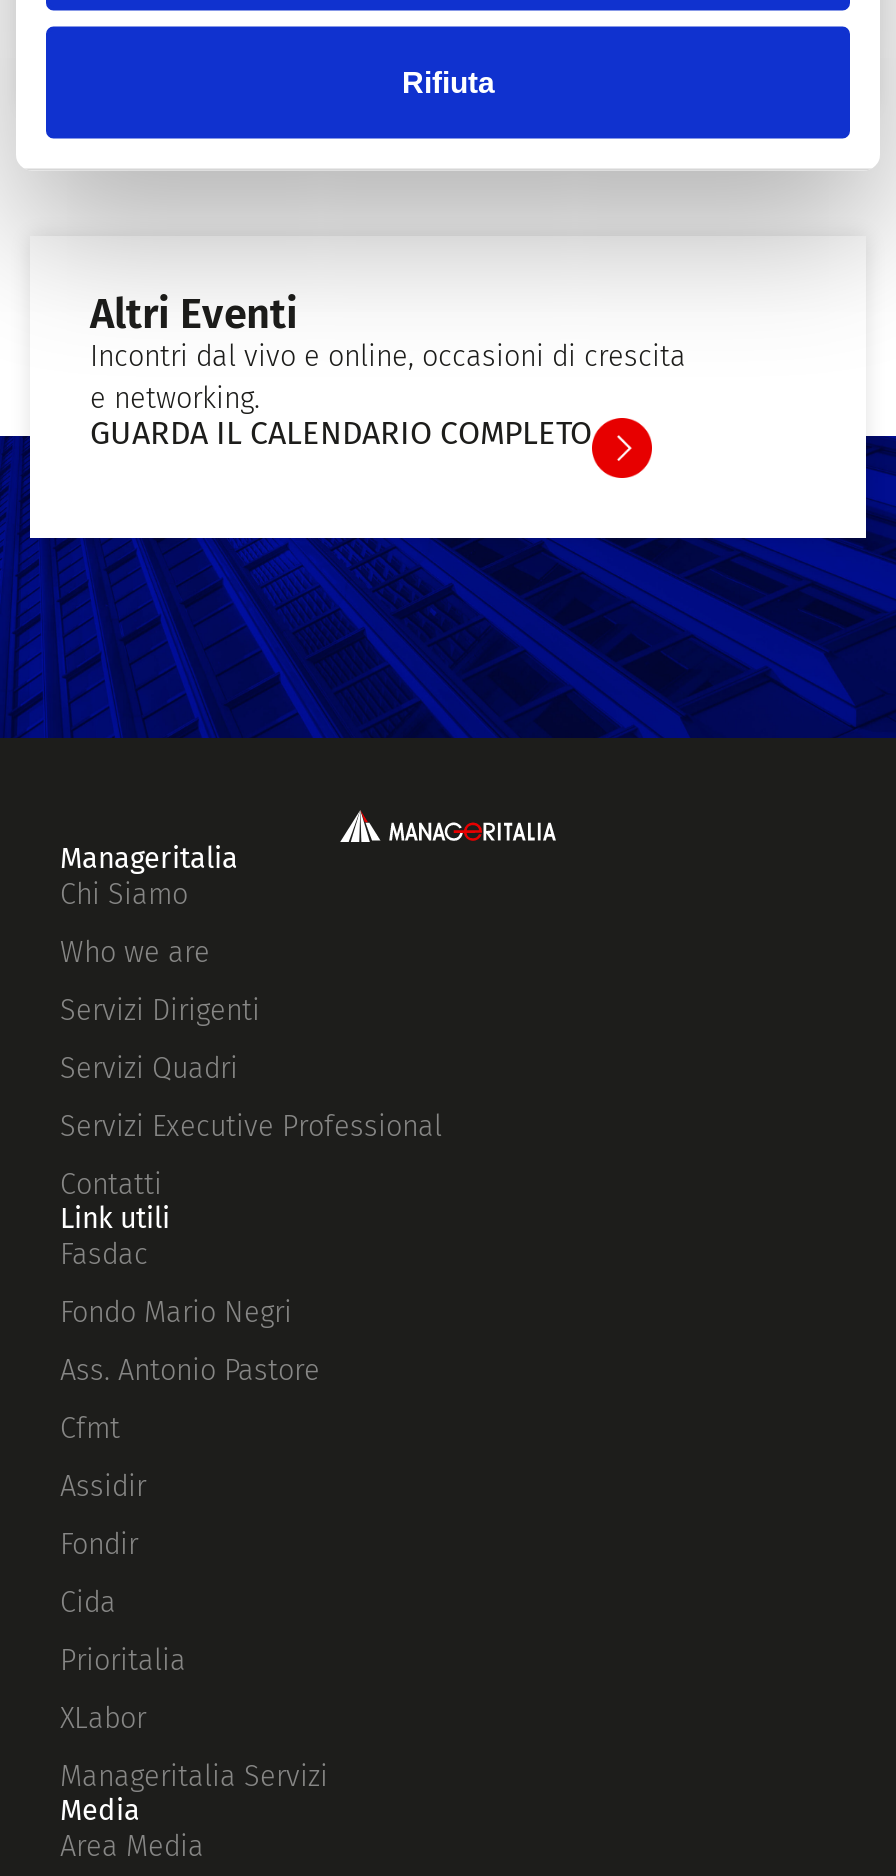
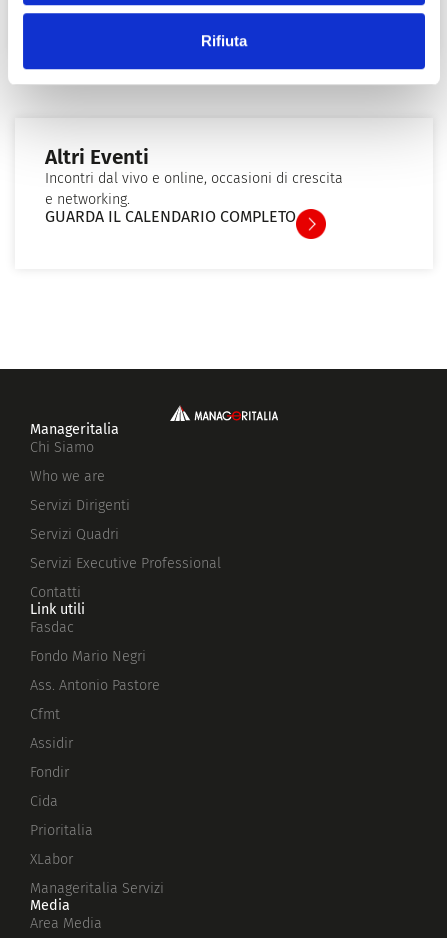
[6,434,890,738] [image] -> none

